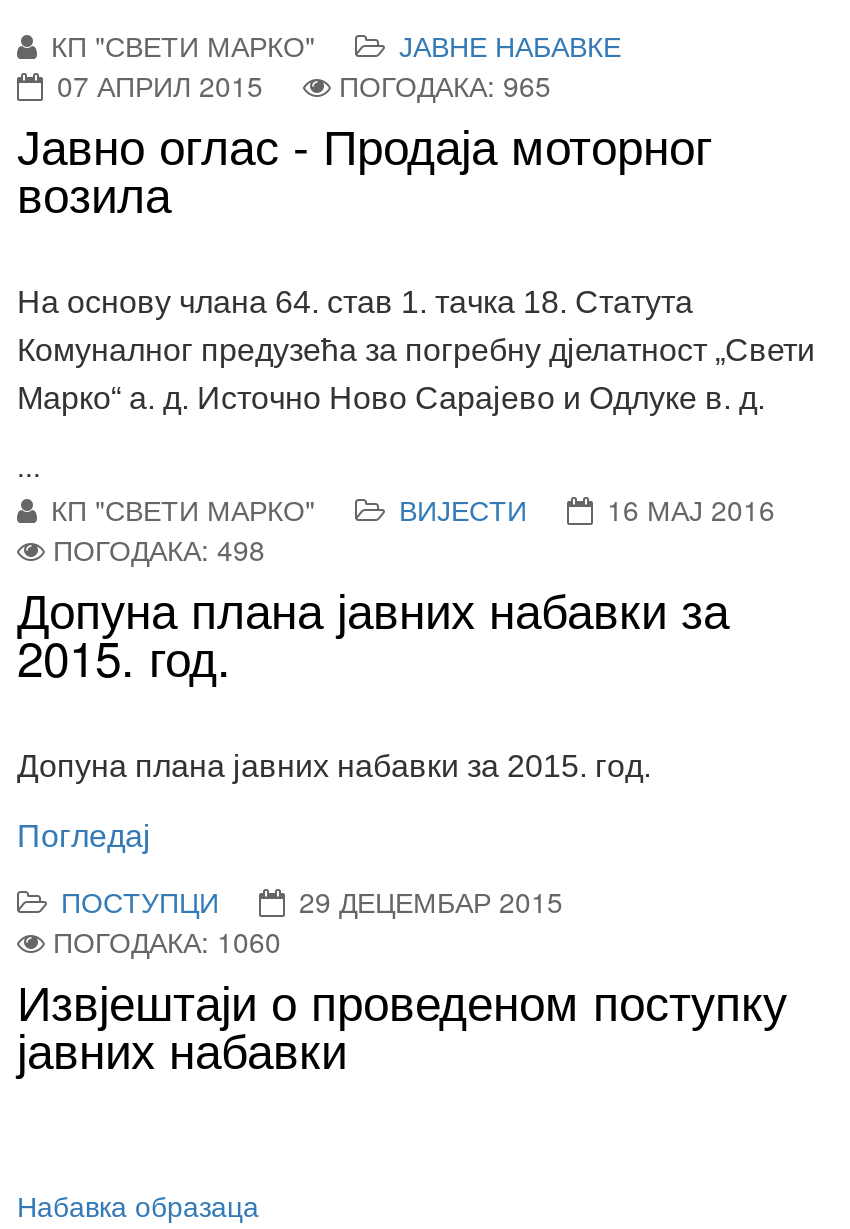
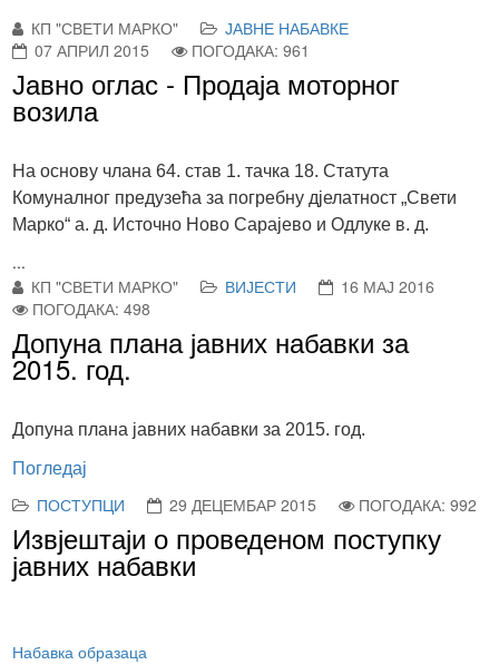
[57,65,551,105] 07 АПРИЛ 2015 ПОГОДАКА: 965 -> [35,39,310,61] 07 АПРИЛ 2015 ПОГОДАКА: 961
[53,921,281,961] ПОГОДАКА: 1060 -> [359,493,477,516] ПОГОДАКА: 992

